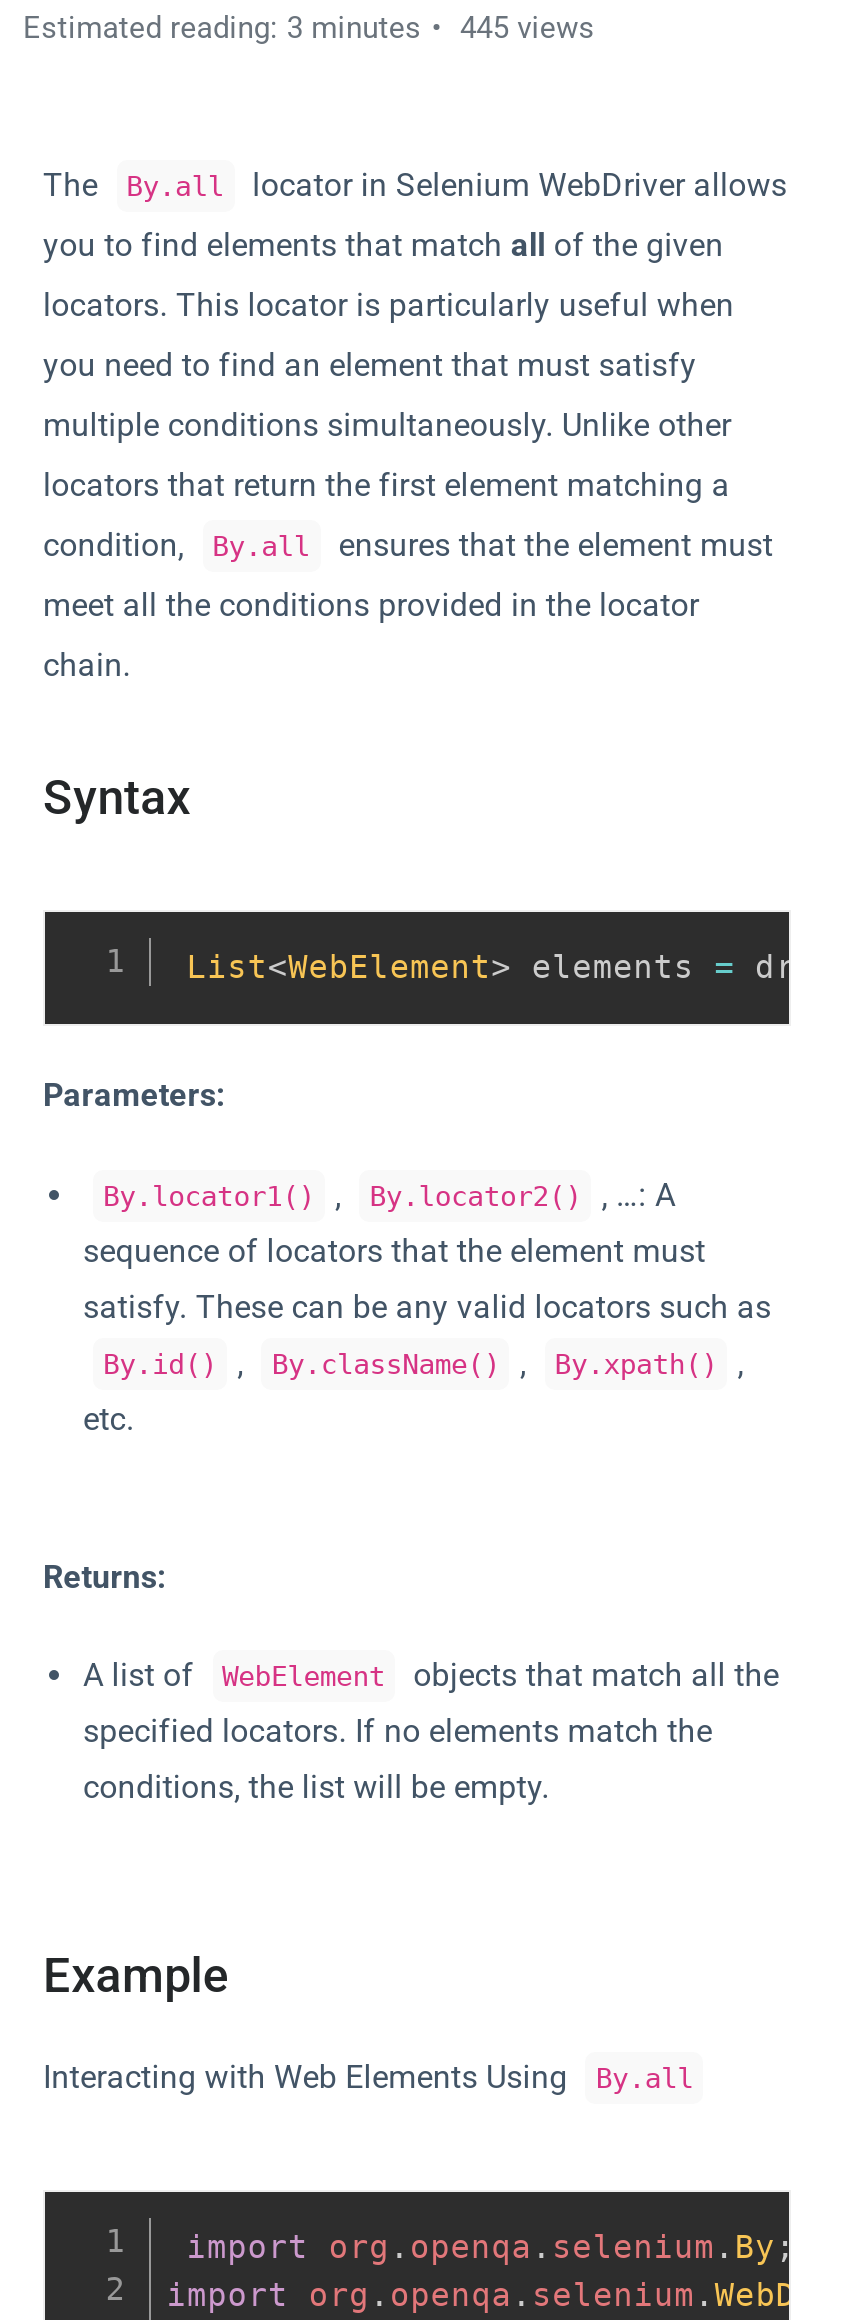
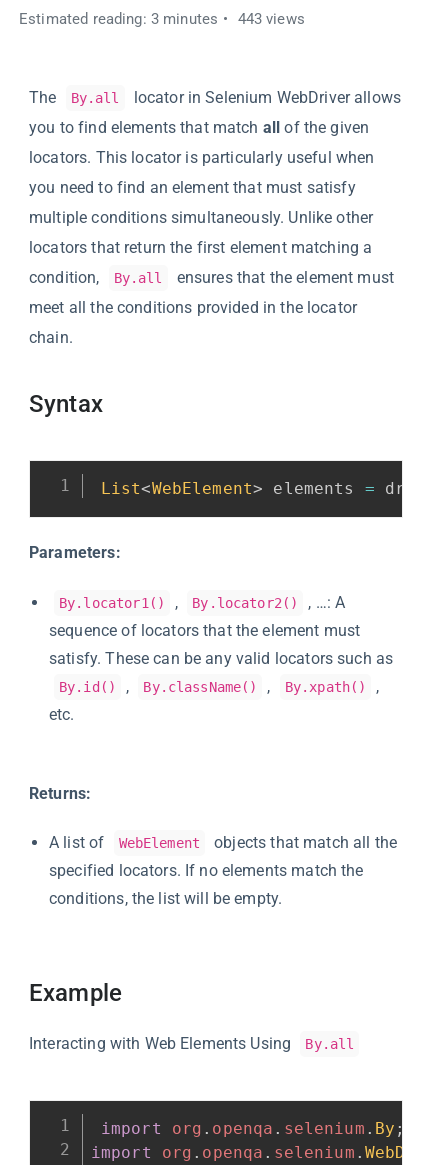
[23,10,595,46] Estimated reading: 3 minutes 445 views -> [19,10,305,28] Estimated reading: 3 minutes 443 views

